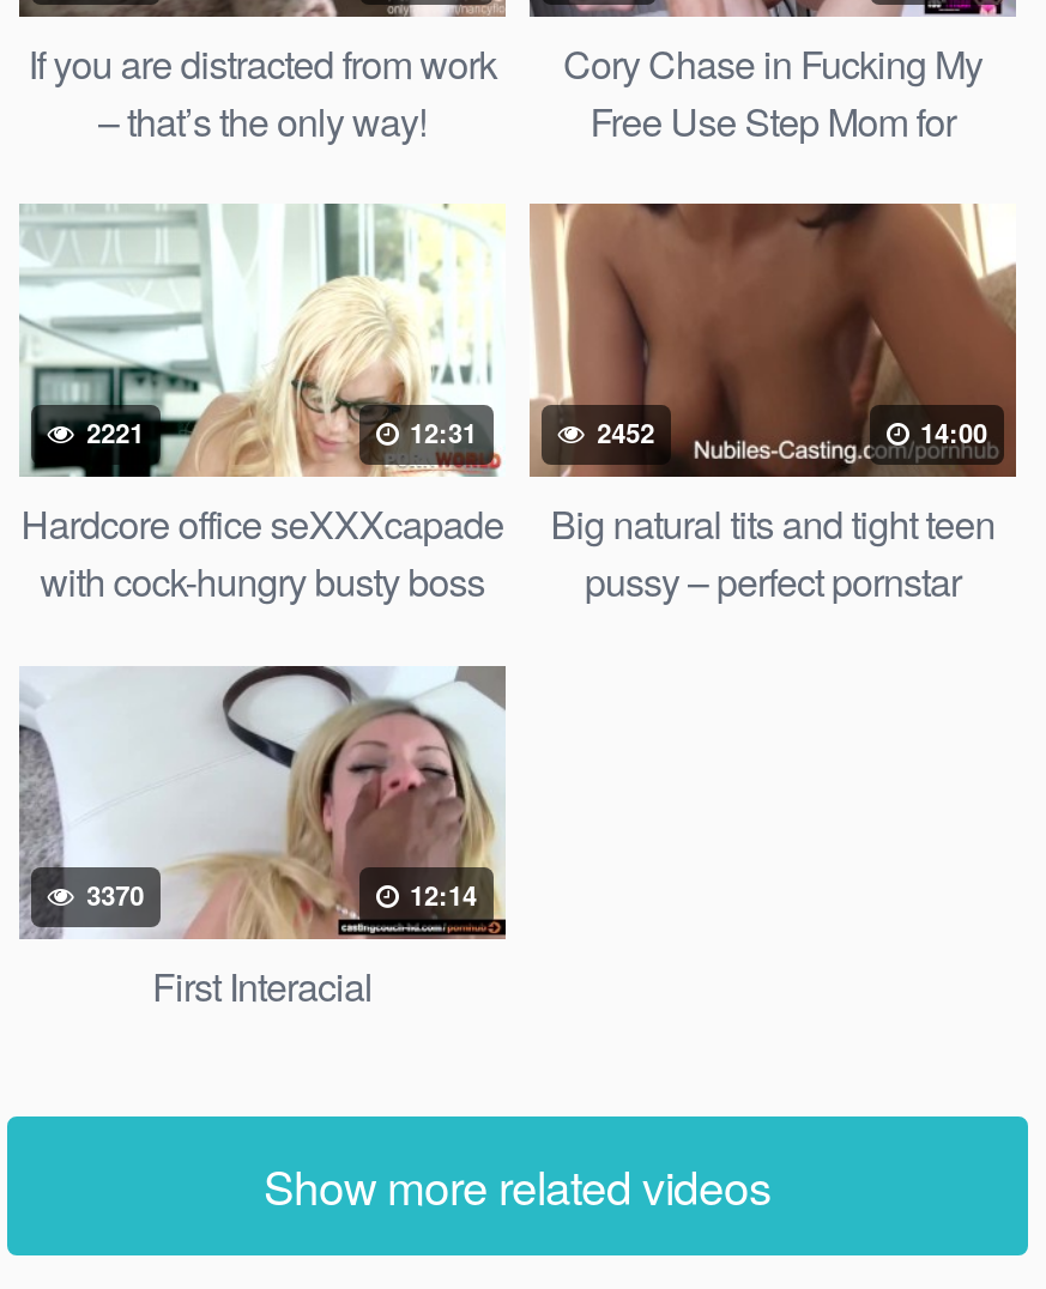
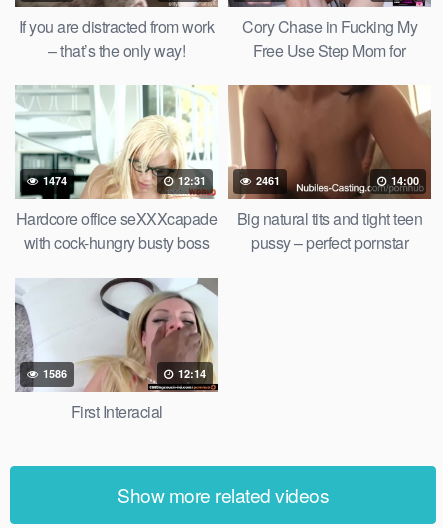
[79,416,144,452] 2221 -> [40,173,67,188] 1474
[590,416,654,452] 2452 -> [253,173,280,188] 2461
[79,878,144,914] 3370 -> [40,366,67,381] 1586

